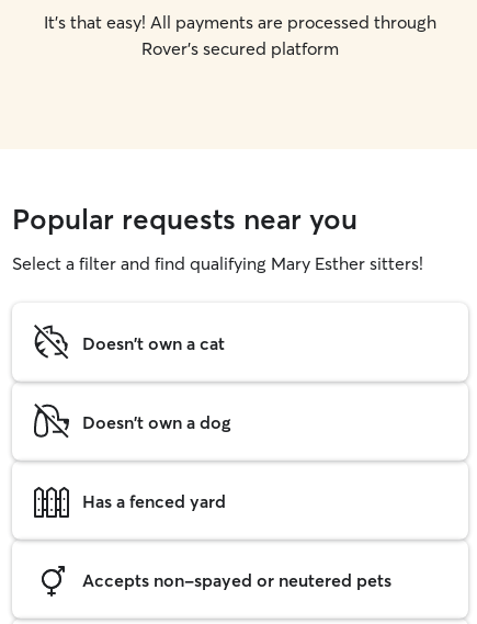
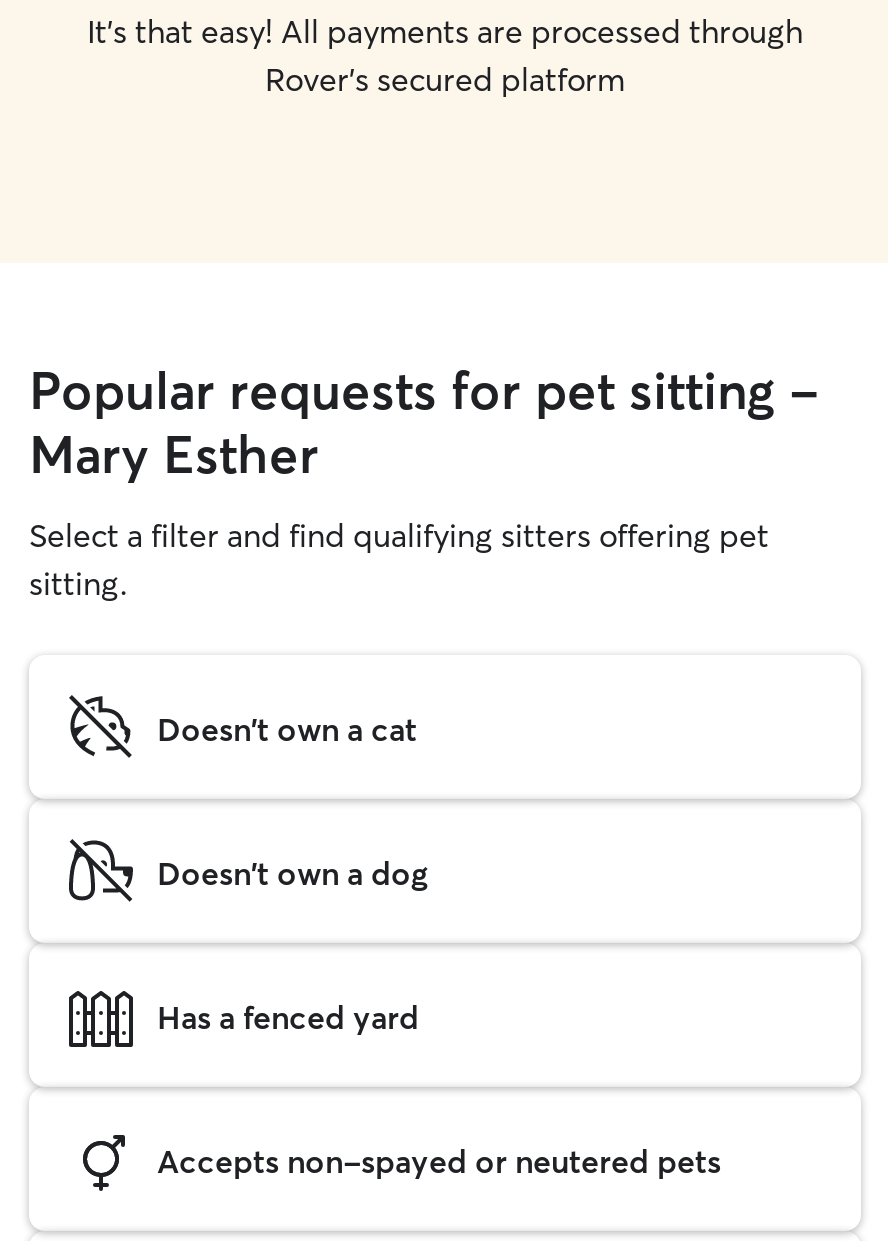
[12,202,423,274] Popular requests near you | Select a filter and find qualifying Mary Esther sitters! -> [29,359,819,603] Popular requests for pet sitting - | Mary Esther | Select a filter and find qualifying sitters offering pet | sitting.

